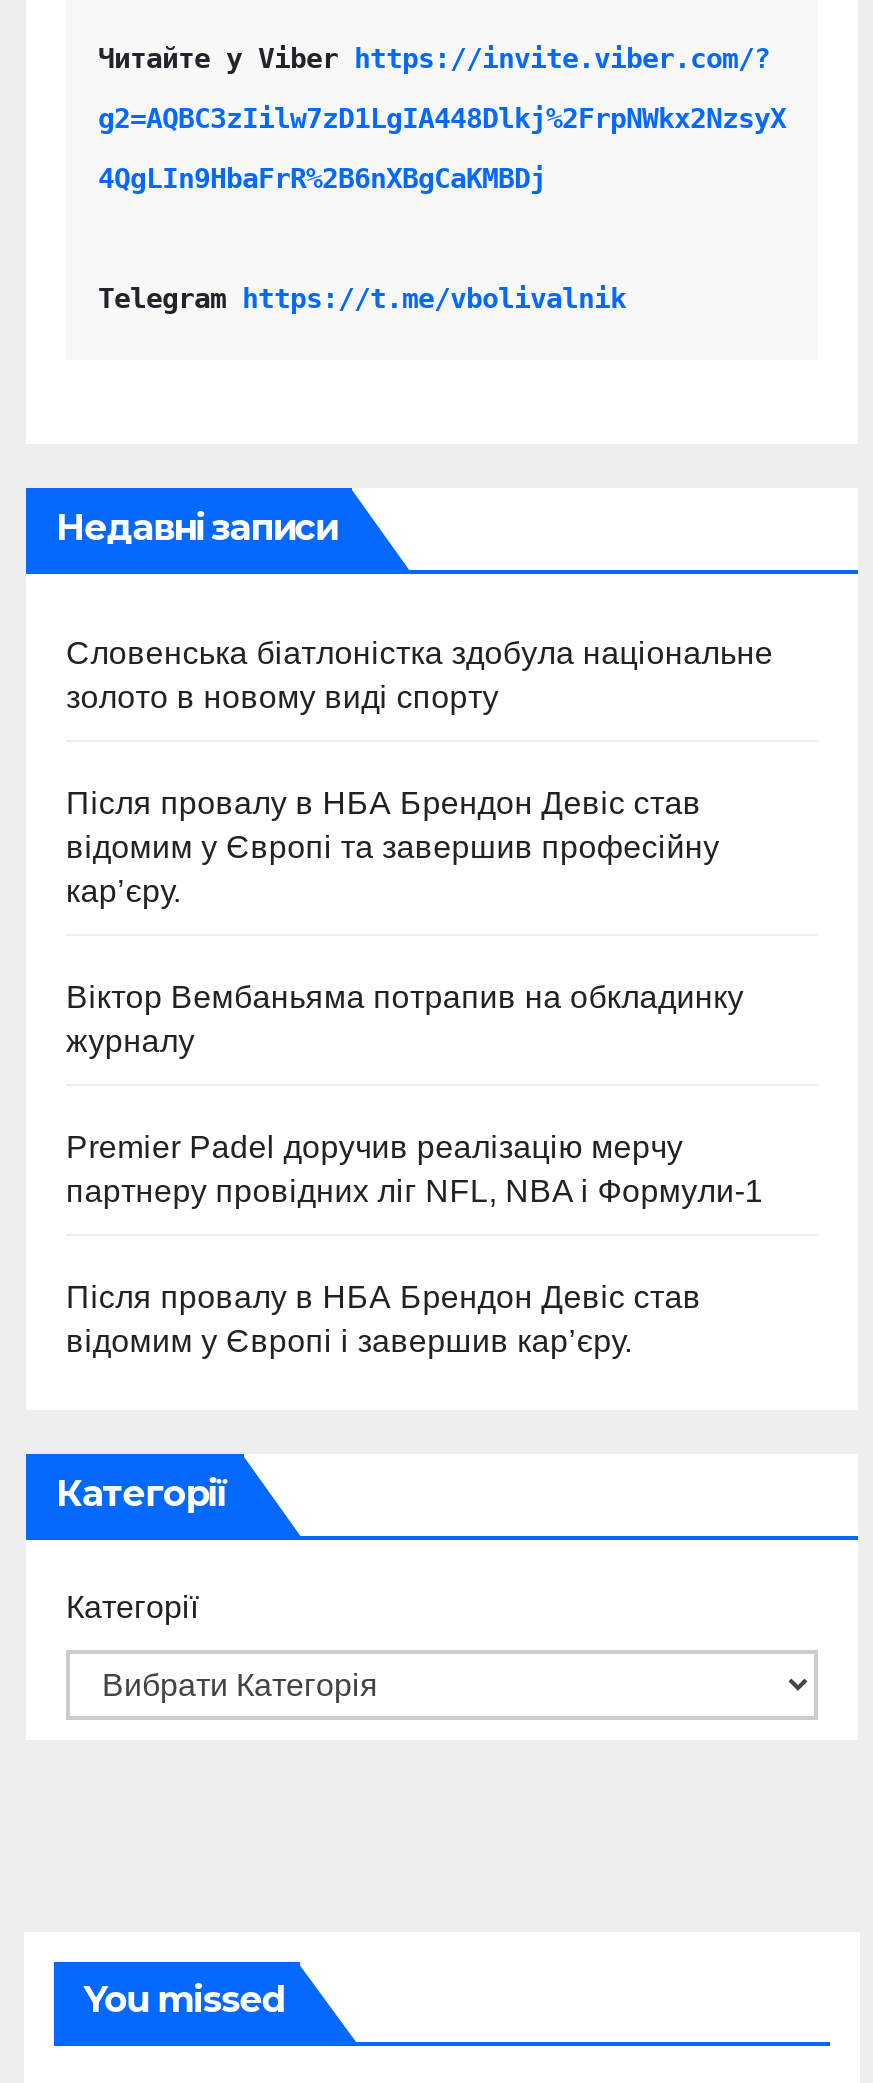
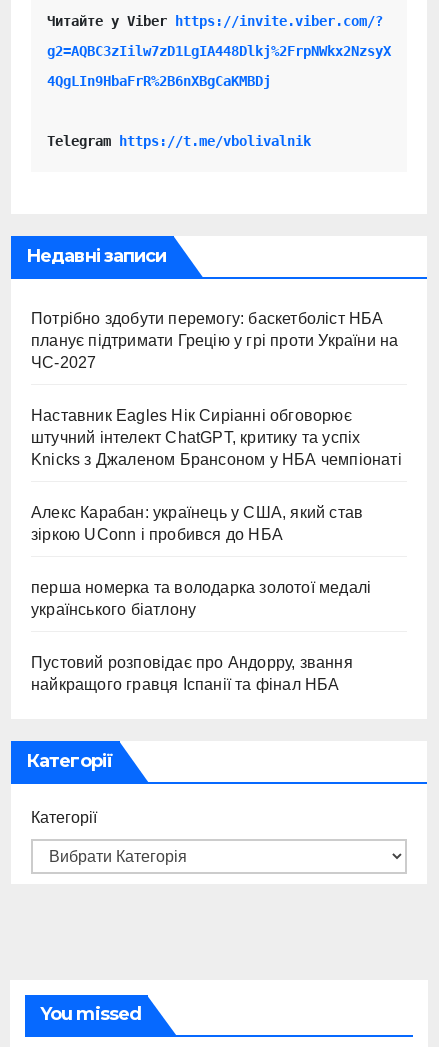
[66,636,773,714] Словенська біатлоністка здобула національне | золото в новому виді спорту -> [31,310,398,371] Потрібно здобути перемогу: баскетболіст НБА | планує підтримати Грецію у грі проти України на | ЧС-2027
[66,786,720,908] Після провалу в НБА Брендон Девіс став | відомим у Європі та завершив професійну | кар’єру. -> [31,407,402,468] Наставник Eagles Нік Сиріанні обговорює | штучний інтелект ChatGPT, критику та успіх | Knicks з Джаленом Брансоном у НБА чемпіонаті
[66,980,744,1058] Віктор Вембаньяма потрапив на обкладинку | журналу -> [31,504,363,543] Алекс Карабан: українець у США, який став | зіркою UConn і пробився до НБА
[66,1130,763,1208] Premier Padel доручив реалізацію мерчу | партнеру провідних ліг NFL, NBA і Формули-1 -> [31,579,371,618] перша номерка та володарка золотої медалі | українського біатлону
[66,1280,701,1358] Після провалу в НБА Брендон Девіс став | відомим у Європі і завершив кар’єру. -> [31,654,353,693] Пустовий розповідає про Андорру, звання | найкращого гравця Іспанії та фінал НБА

